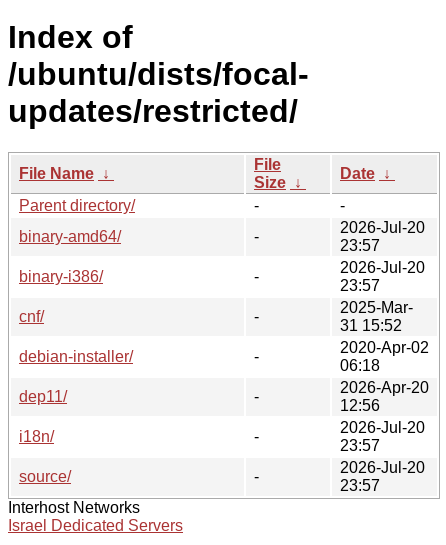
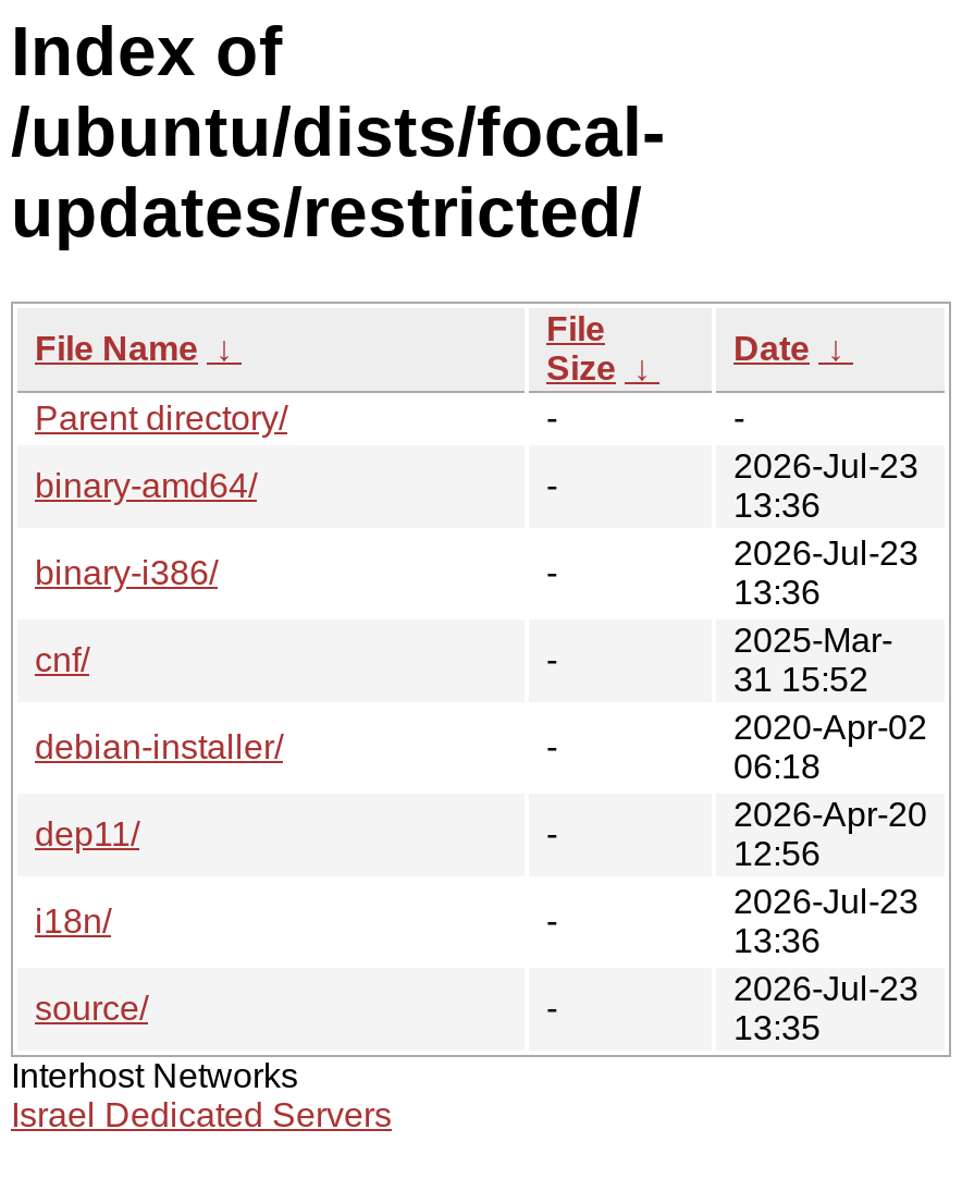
[340,219,425,254] 2026-Jul-20 | 23:57 -> [733,447,918,523] 2026-Jul-23 | 13:36
[340,259,425,294] 2026-Jul-20 | 23:57 -> [733,534,918,611] 2026-Jul-23 | 13:36
[340,419,425,454] 2026-Jul-20 | 23:57 -> [733,883,918,959] 2026-Jul-23 | 13:36
[340,459,425,494] 2026-Jul-20 | 23:57 -> [733,970,918,1046] 2026-Jul-23 | 13:35

